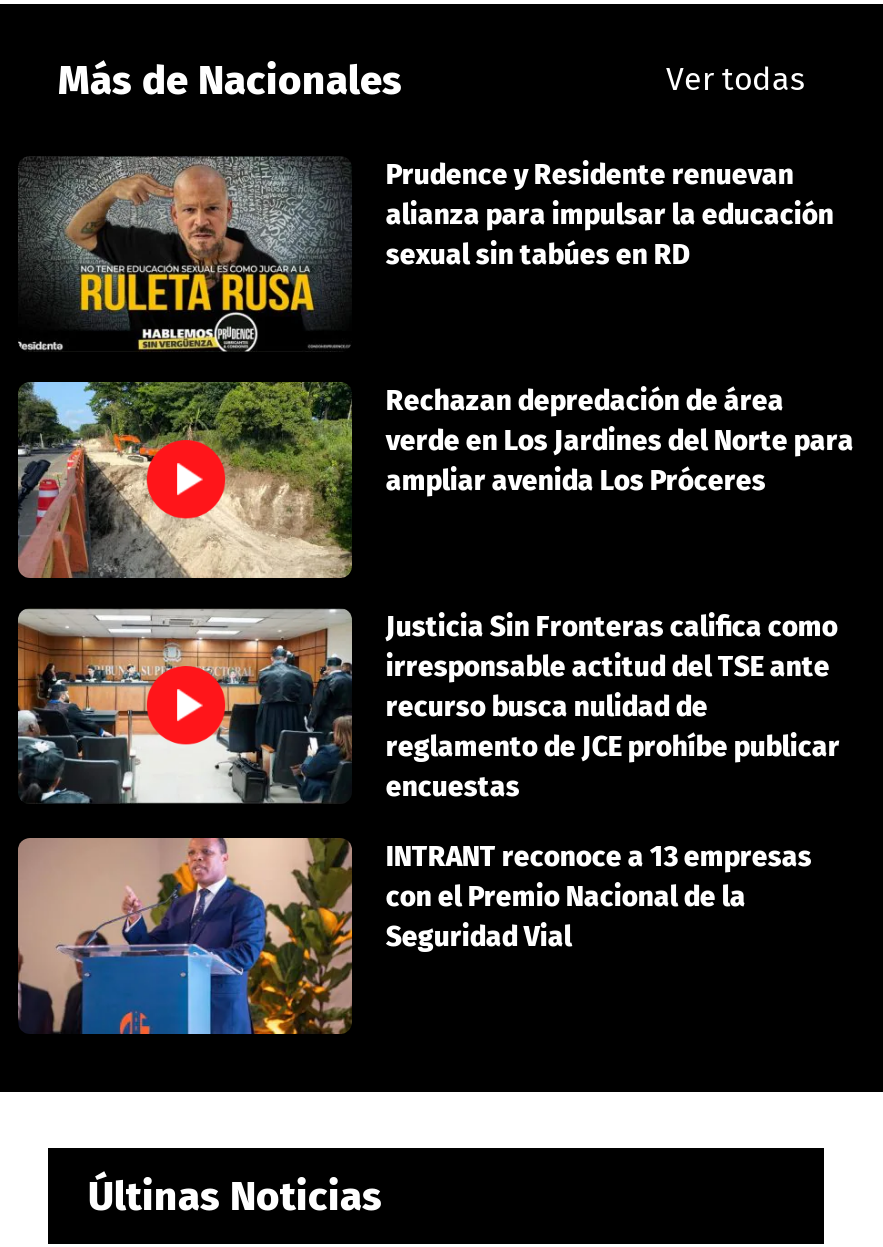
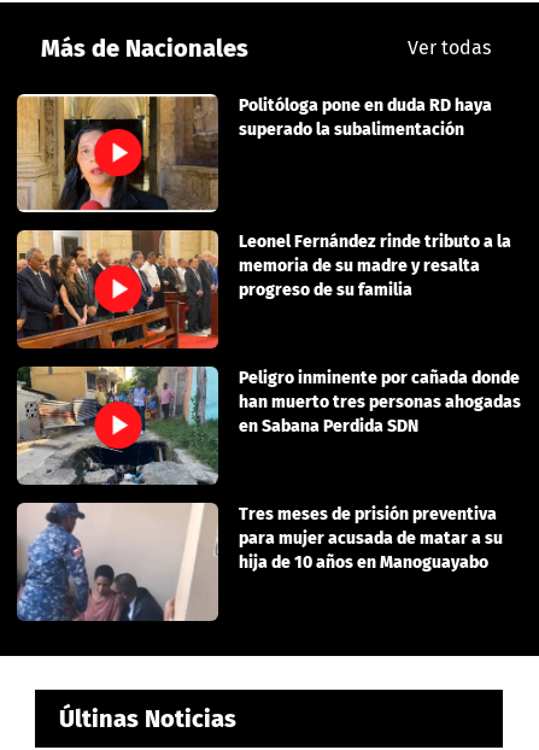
[18,156,834,352] [image] | Prudence y Residente renuevan | alianza para impulsar la educación | sexual sin tabúes en RD -> [16,93,492,213] [image] | Politóloga pone en duda RD haya | superado la subalimentación
[18,380,854,580] [image] | Rechazan depredación de área | verde en Los Jardines del Norte para | ampliar avenida Los Próceres -> [16,229,511,350] [image] | Leonel Fernández rinde tributo a la | memoria de su madre y resalta | progreso de su familia
[16,608,840,804] [image] | Justicia Sin Fronteras califica como | irresponsable actitud del TSE ante | recurso busca nulidad de | reglamento de JCE prohíbe publicar | encuestas -> [16,365,521,486] [image] | Peligro inminente por cañada donde | han muerto tres personas ahogadas | en Sabana Perdida SDN
[18,836,812,1036] [image] | INTRANT reconoce a 13 empresas | con el Premio Nacional de la | Seguridad Vial -> [17,502,503,622] [image] | Tres meses de prisión preventiva | para mujer acusada de matar a su | hija de 10 años en Manoguayabo

